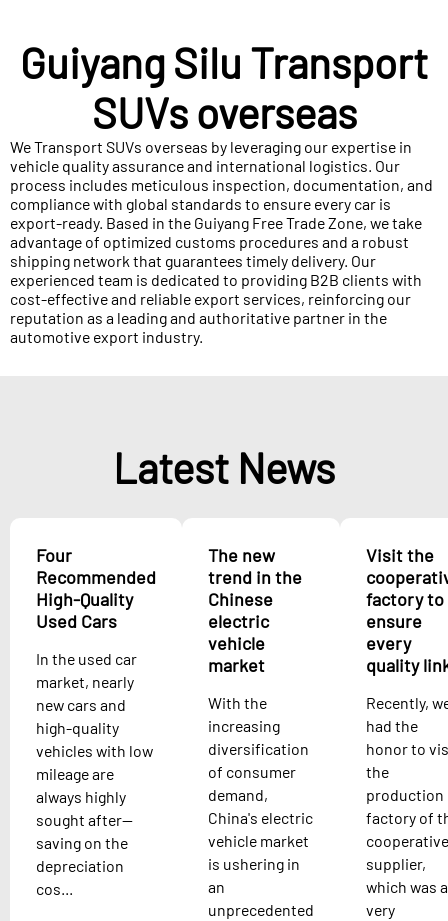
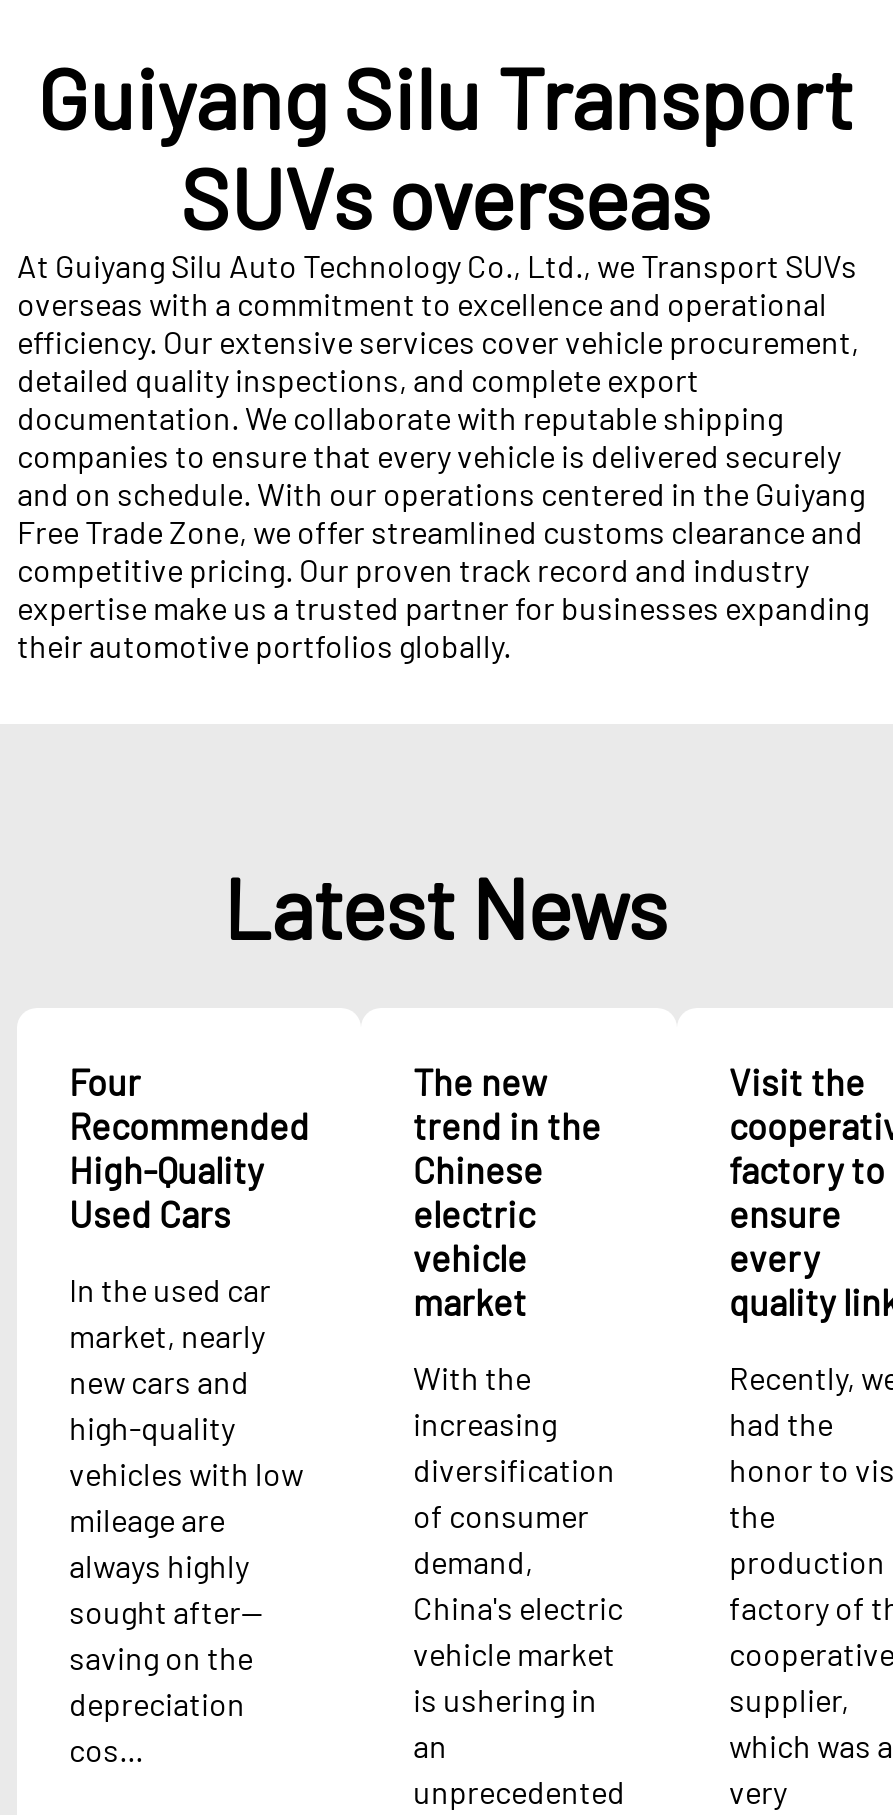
[10,137,433,346] We Transport SUVs overseas by leveraging our expertise in | vehicle quality assurance and international logistics. Our | process includes meticulous inspection, documentation, and | compliance with global standards to ensure every car is | export-ready. Based in the Guiyang Free Trade Zone, we take | advantage of optimized customs procedures and a robust | shipping network that guarantees timely delivery. Our | experienced team is dedicated to providing B2B clients with | cost-effective and reliable export services, reinforcing our | reputation as a leading and authoritative partner in the | automotive export industry. -> [17,246,869,664] At Guiyang Silu Auto Technology Co., Ltd., we Transport SUVs | overseas with a commitment to excellence and operational | efficiency. Our extensive services cover vehicle procurement, | detailed quality inspections, and complete export | documentation. We collaborate with reputable shipping | companies to ensure that every vehicle is delivered securely | and on schedule. With our operations centered in the Guiyang | Free Trade Zone, we offer streamlined customs clearance and | competitive pricing. Our proven track record and industry | expertise make us a trusted partner for businesses expanding | their automotive portfolios globally.

